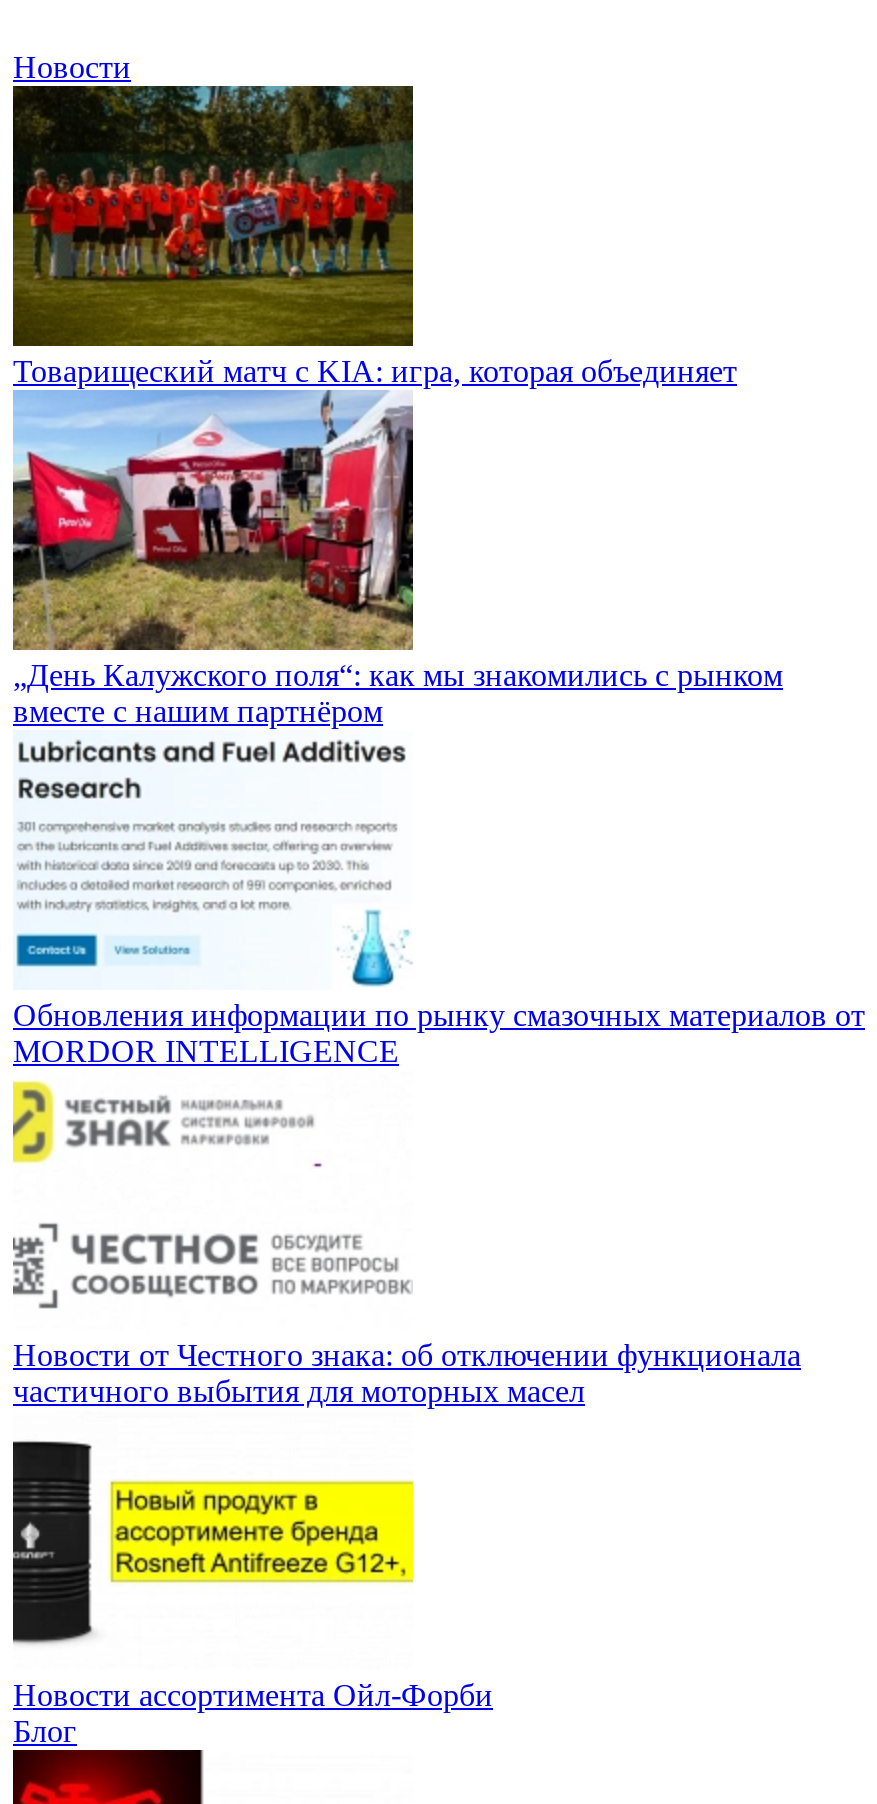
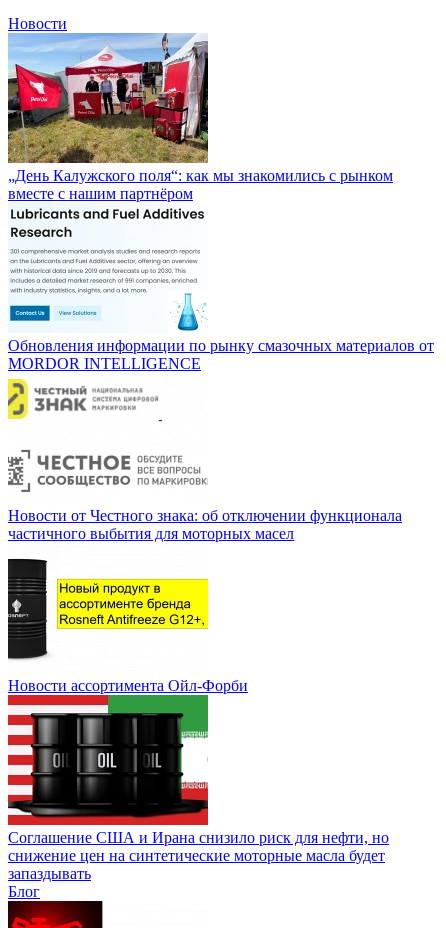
[11,84,737,388] [image] | Товарищеский матч с KIA: игра, которая объединяет -> none
moved [9,394,865,1712] -> [6,35,434,694]: [image] | „День Калужского поля“: как мы знакомились с рынком | вместе с нашим партнёром | Обновления информации по рынку смазочных материалов от | MORDOR INTELLIGENCE | Новости от Честного знака: об отключении функционала | частичного выбытия для моторных масел | Новости ассортимента Ойл-Форби
none -> [7,696,389,882] [image] | Соглашение США и Ирана снизило риск для нефти, но | снижение цен на синтетические моторные масла будет | запаздывать

